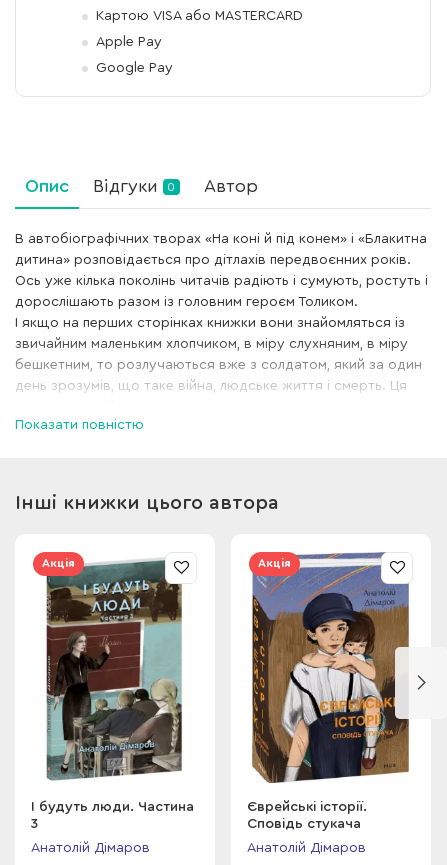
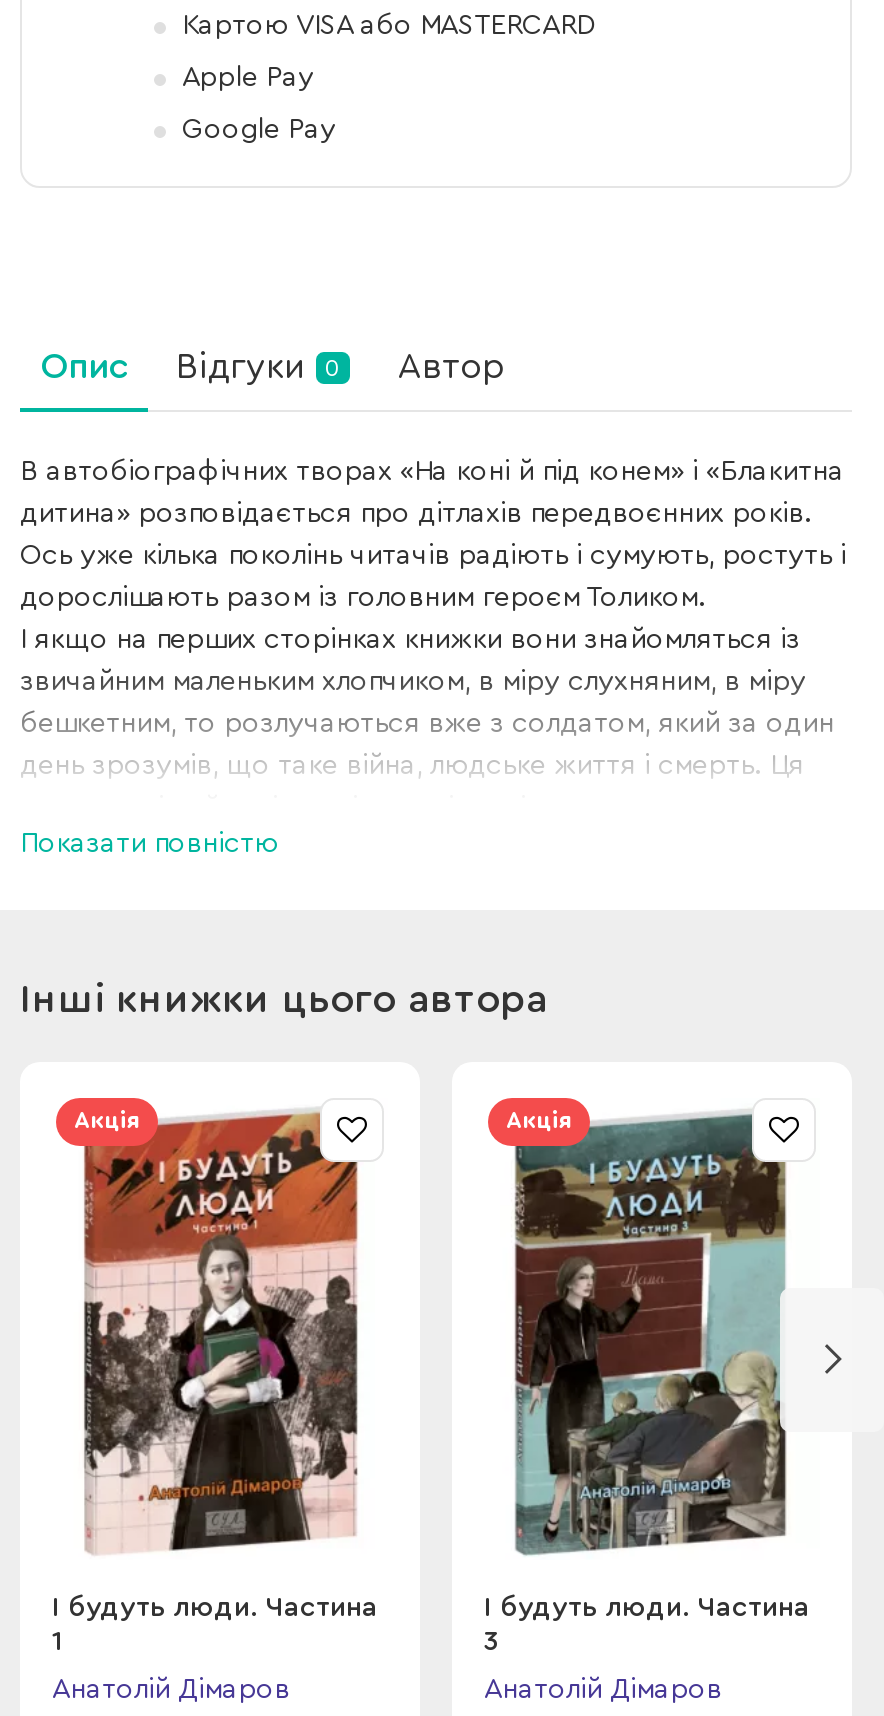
[247,551,410,831] [image] | Єврейські історії. | Сповідь стукача -> [484,1098,810,1657] [image] | І будуть люди. Частина | 3
[46,560,184,781] [image] -> [84,1112,360,1554] [image]
[31,817,38,831] 3 -> [52,1629,64,1657] 1

